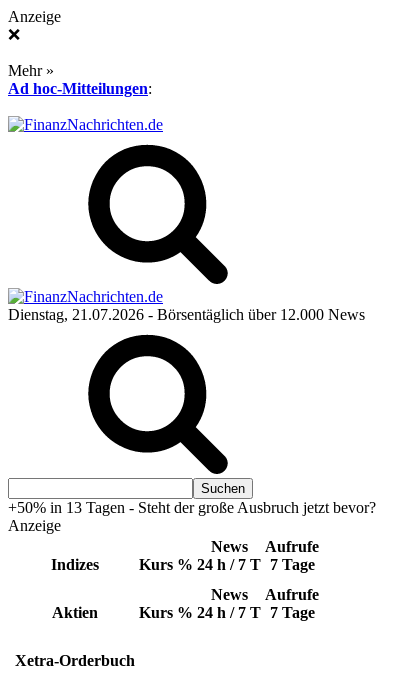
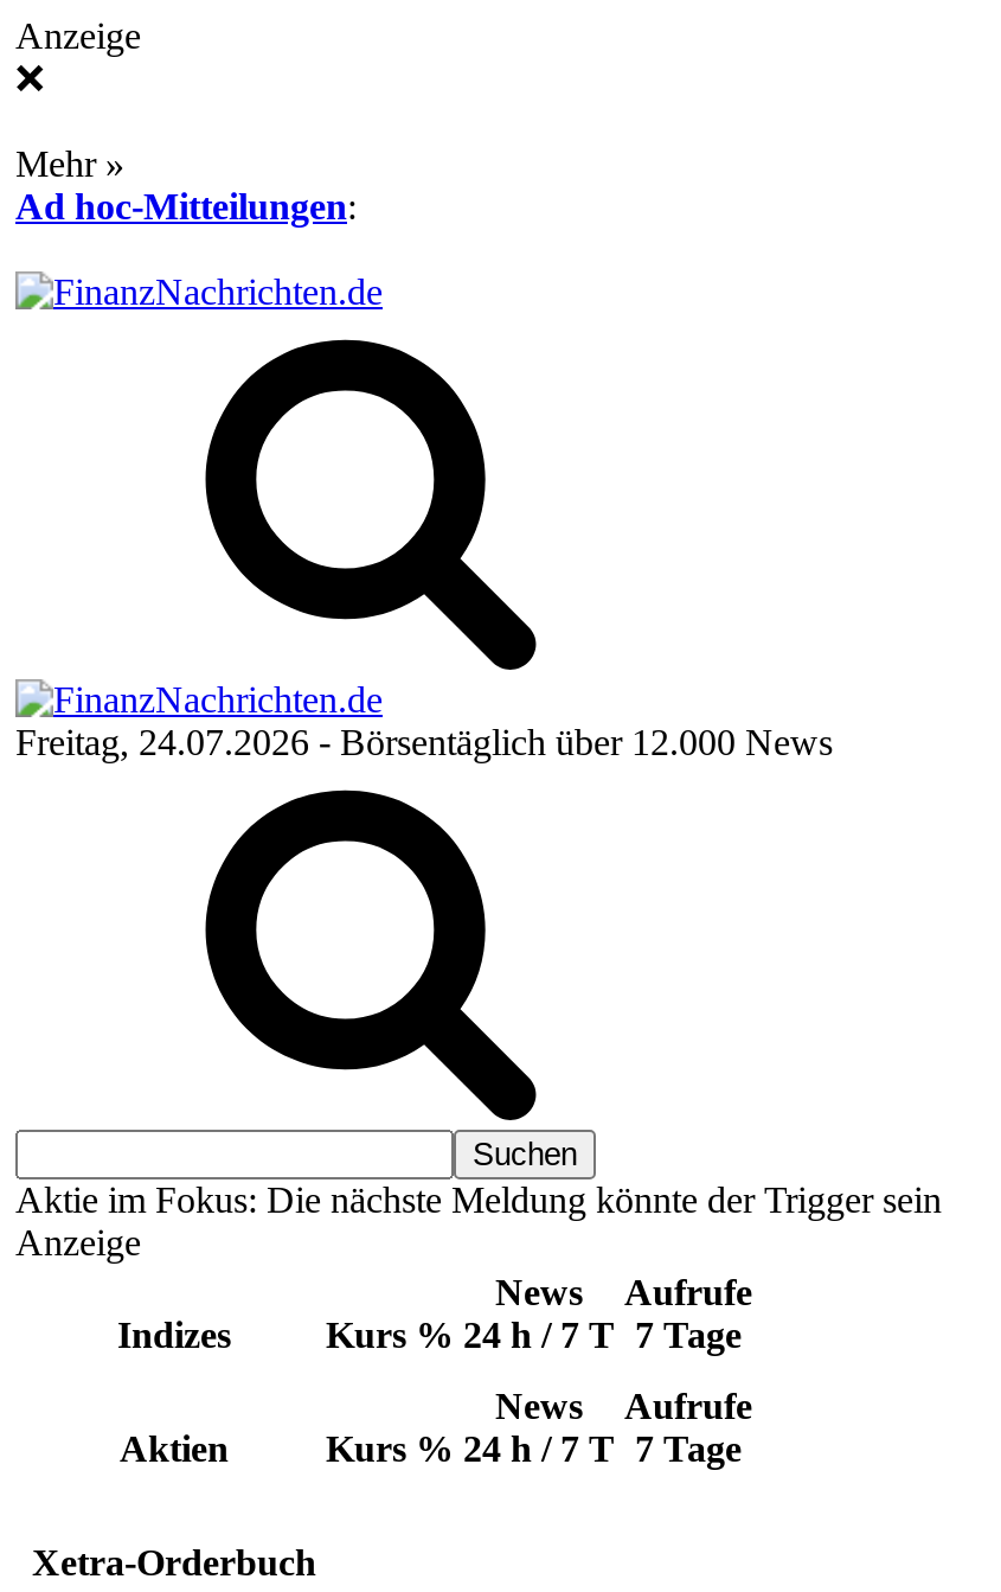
[8,306,365,323] Dienstag, 21.07.2026 - Börsentäglich über 12.000 News -> [15,722,833,762] Freitag, 24.07.2026 - Börsentäglich über 12.000 News
[8,499,376,516] +50% in 13 Tagen - Steht der große Ausbruch jetzt bevor? -> [15,1179,942,1220] Aktie im Fokus: Die nächste Meldung könnte der Trigger sein

